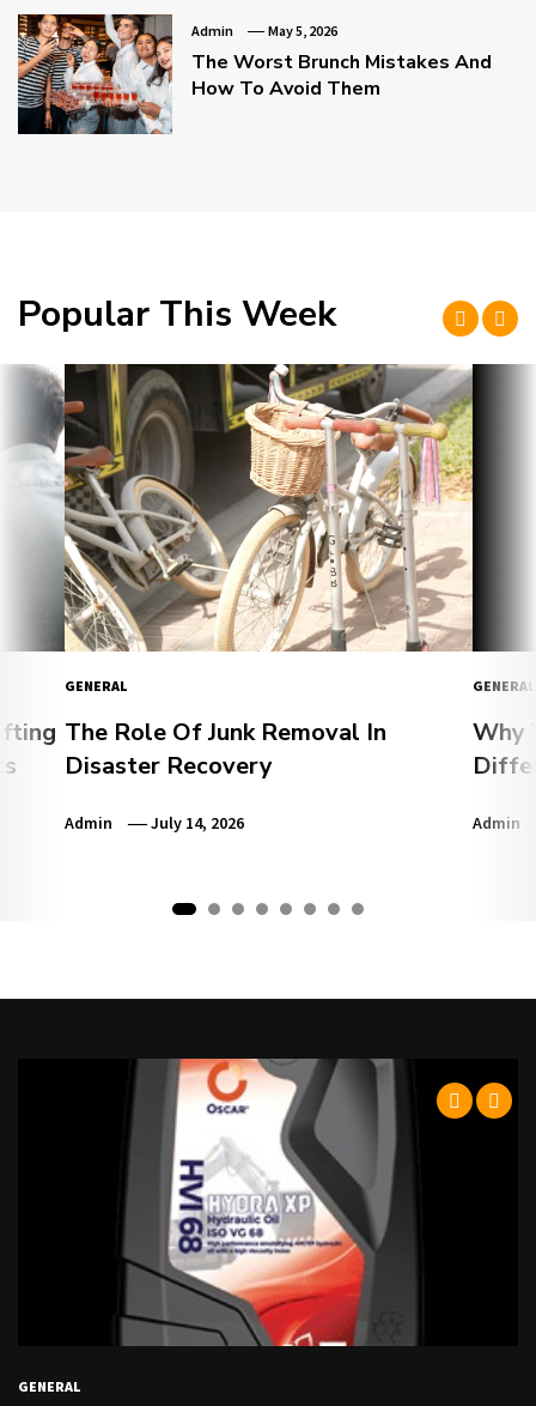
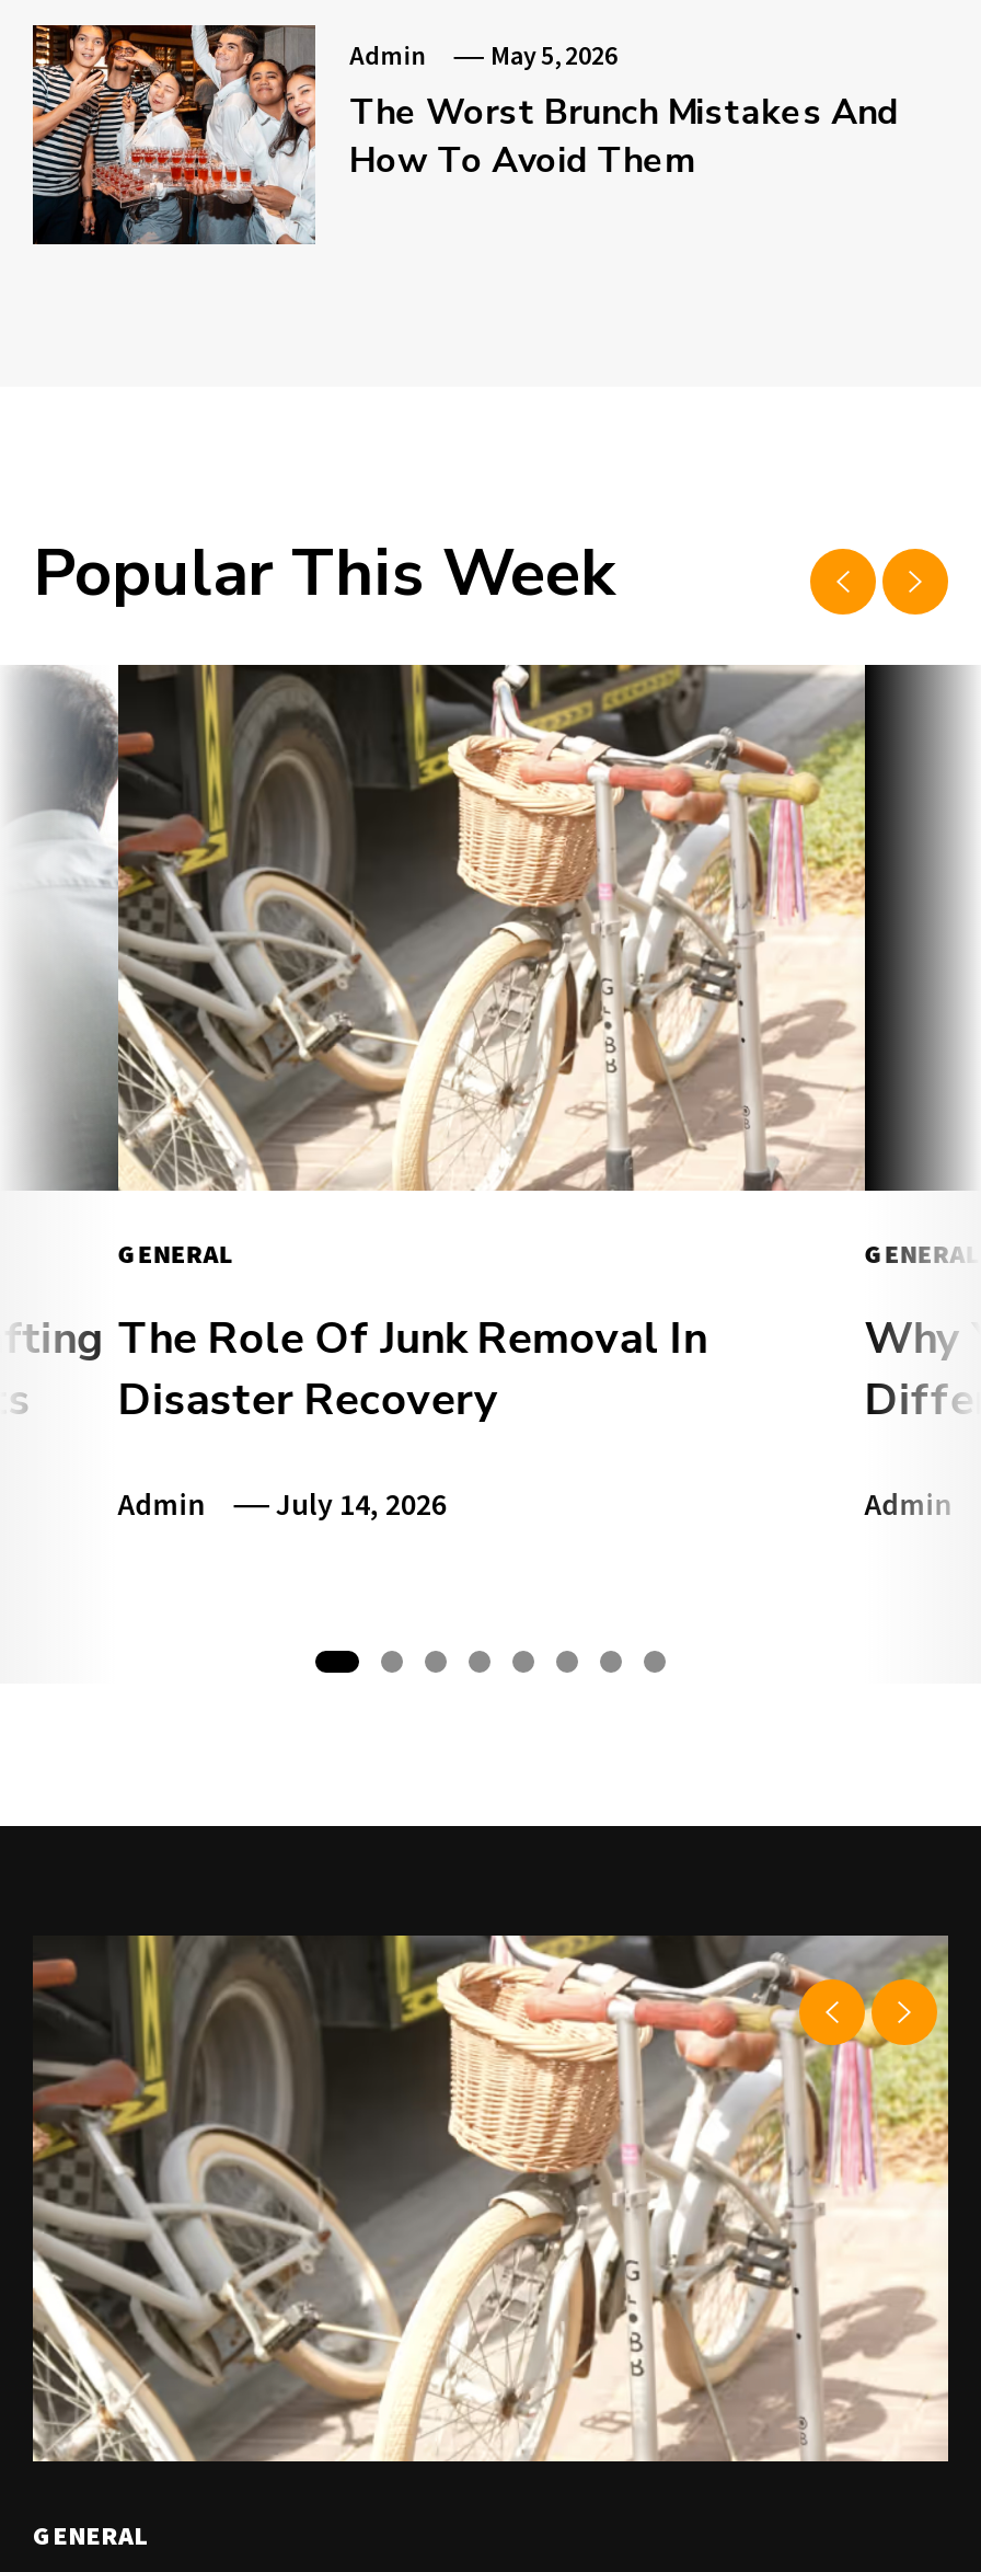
[18,1057,518,1347] [image] -> [31,1933,950,2464] [image]

